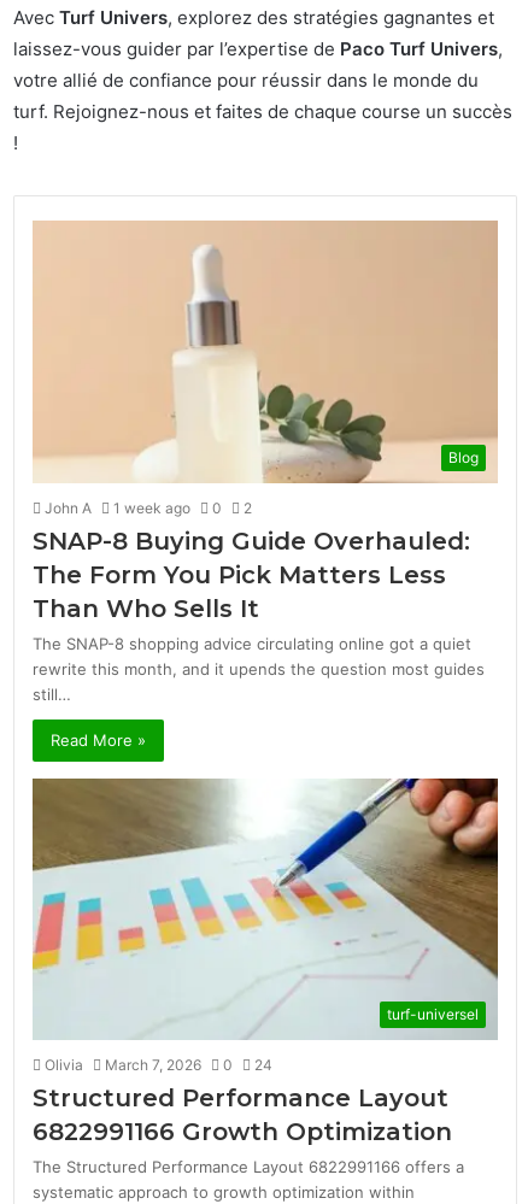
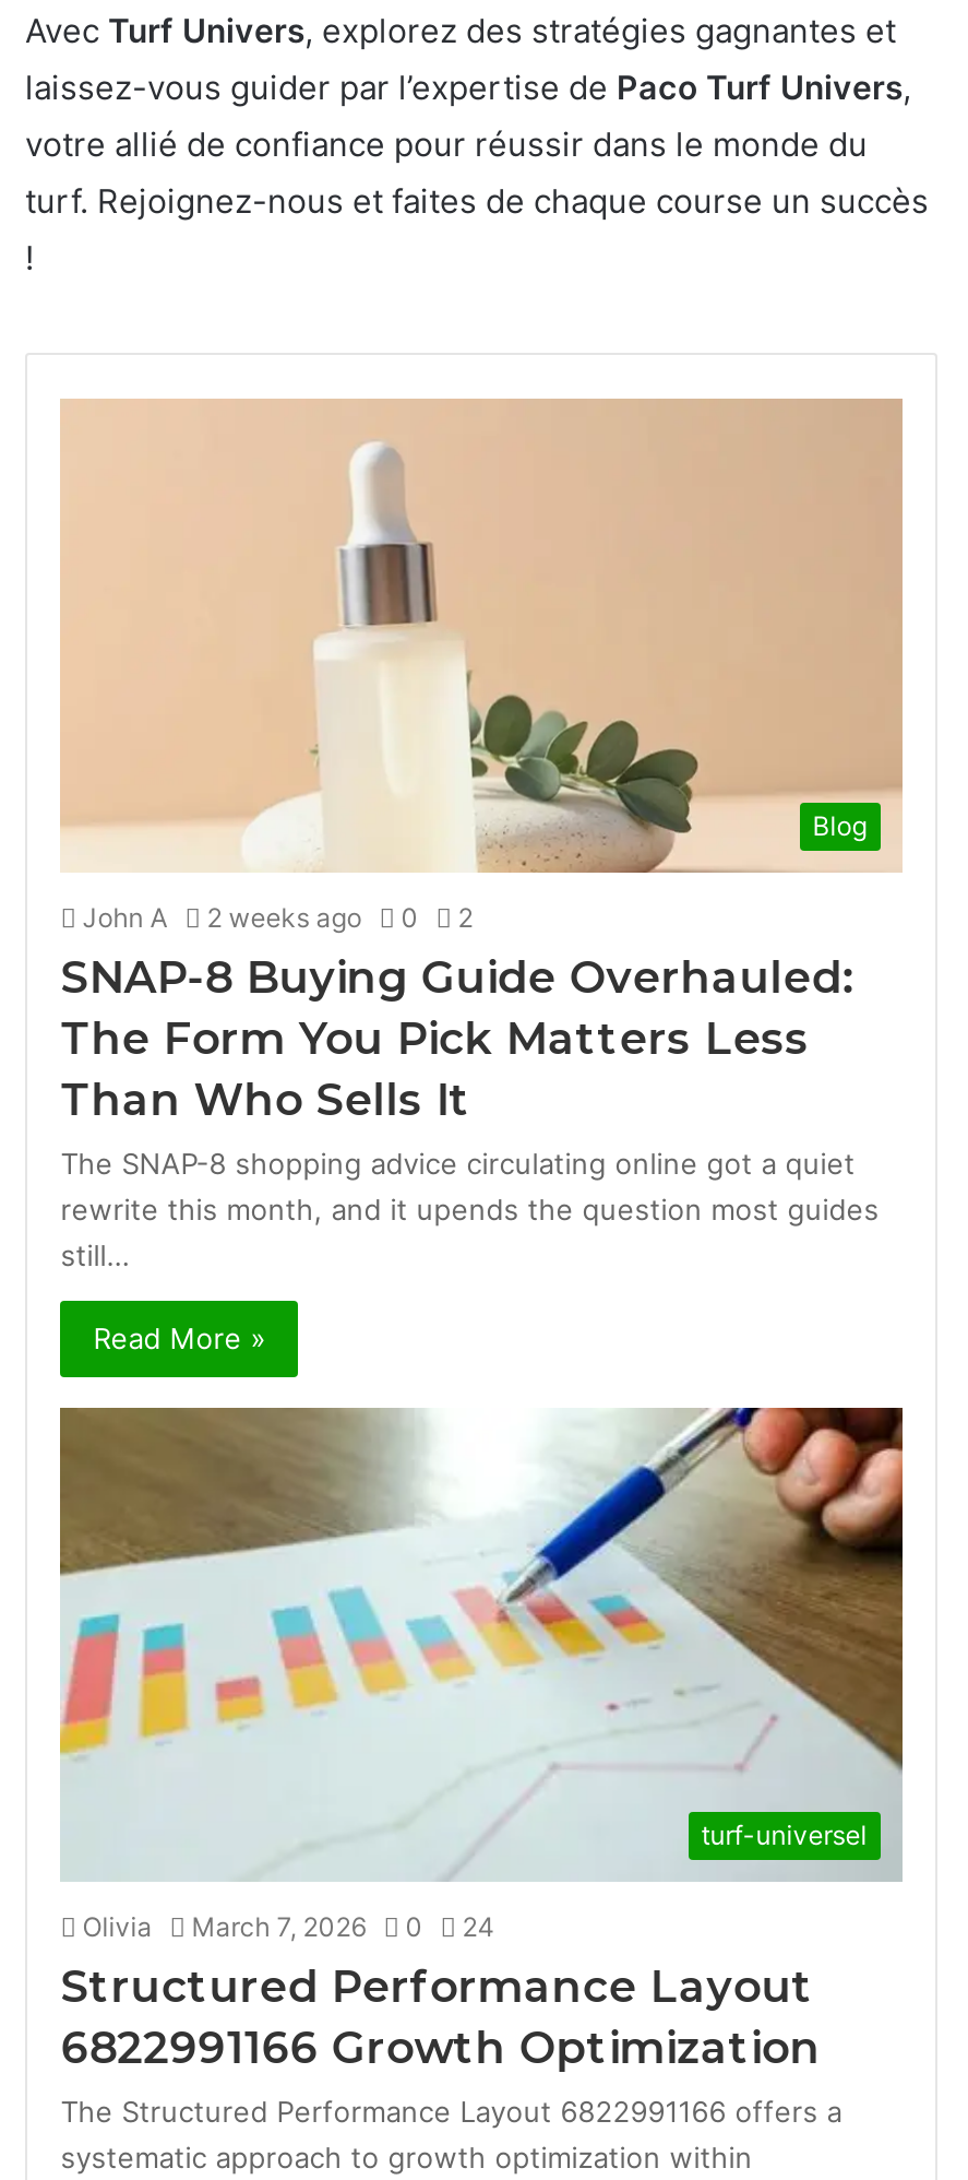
[45,498,252,516] John A 1 week ago 0 2 -> [83,901,473,934] John A 2 weeks ago 0 2

